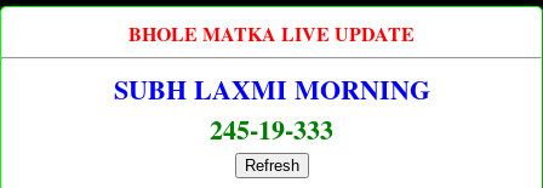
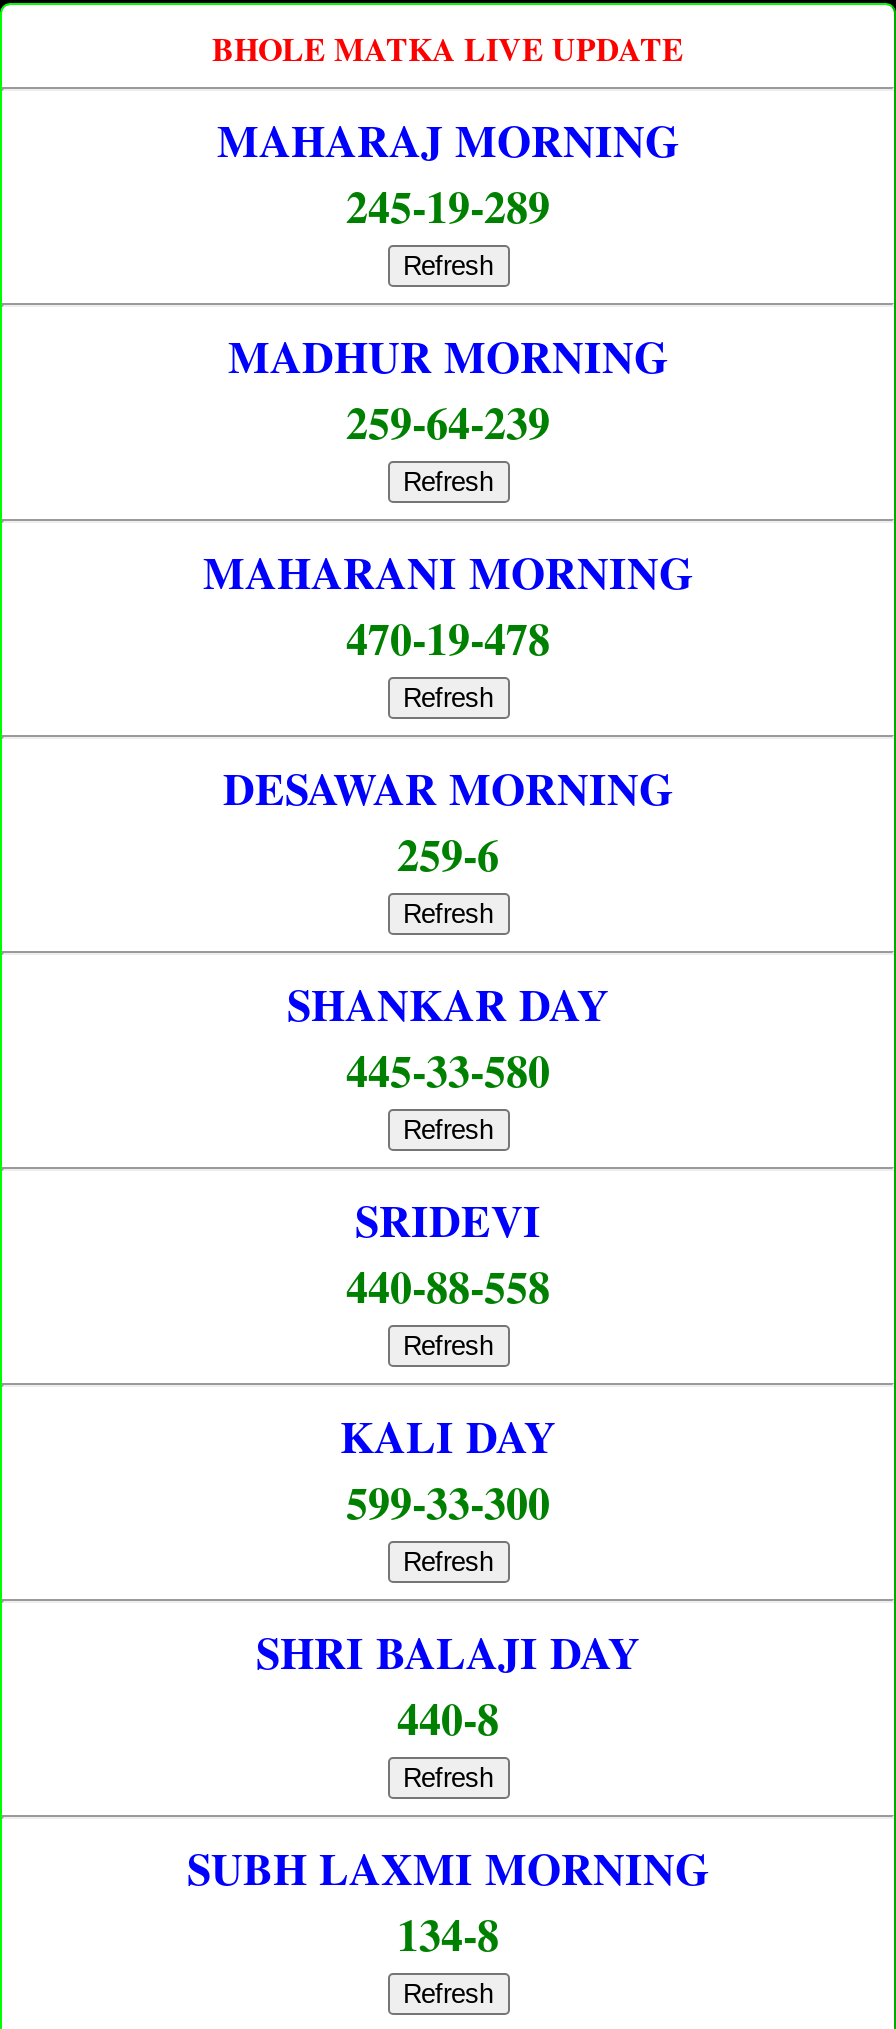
none -> [203,107,693,1793] MAHARAJ MORNING | 245-19-289 | Refresh | MADHUR MORNING | 259-64-239 | Refresh | MAHARANI MORNING | 470-19-478 | Refresh | DESAWAR MORNING | 259-6 | Refresh | SHANKAR DAY | 445-33-580 | Refresh | SRIDEVI | 440-88-558 | Refresh | KALI DAY | 599-33-300 | Refresh | SHRI BALAJI DAY | 440-8 | Refresh
[210,109,333,149] 245-19-333 -> [397,1901,499,1967] 134-8

